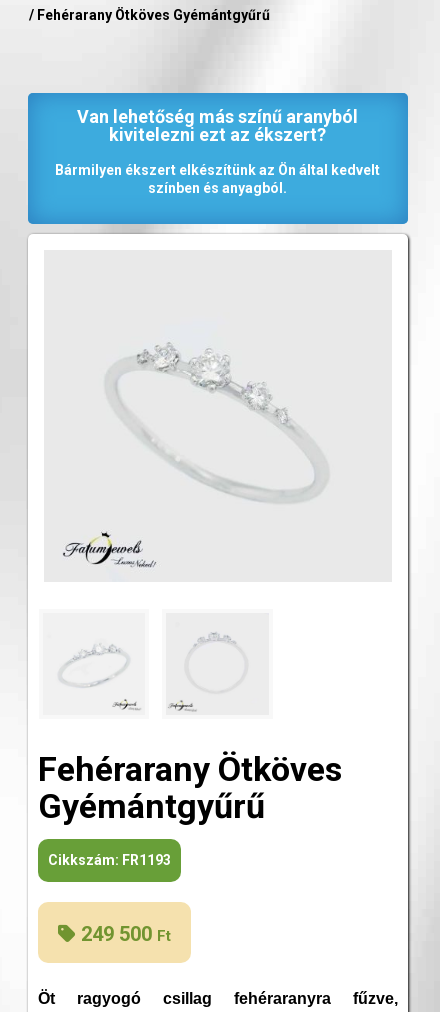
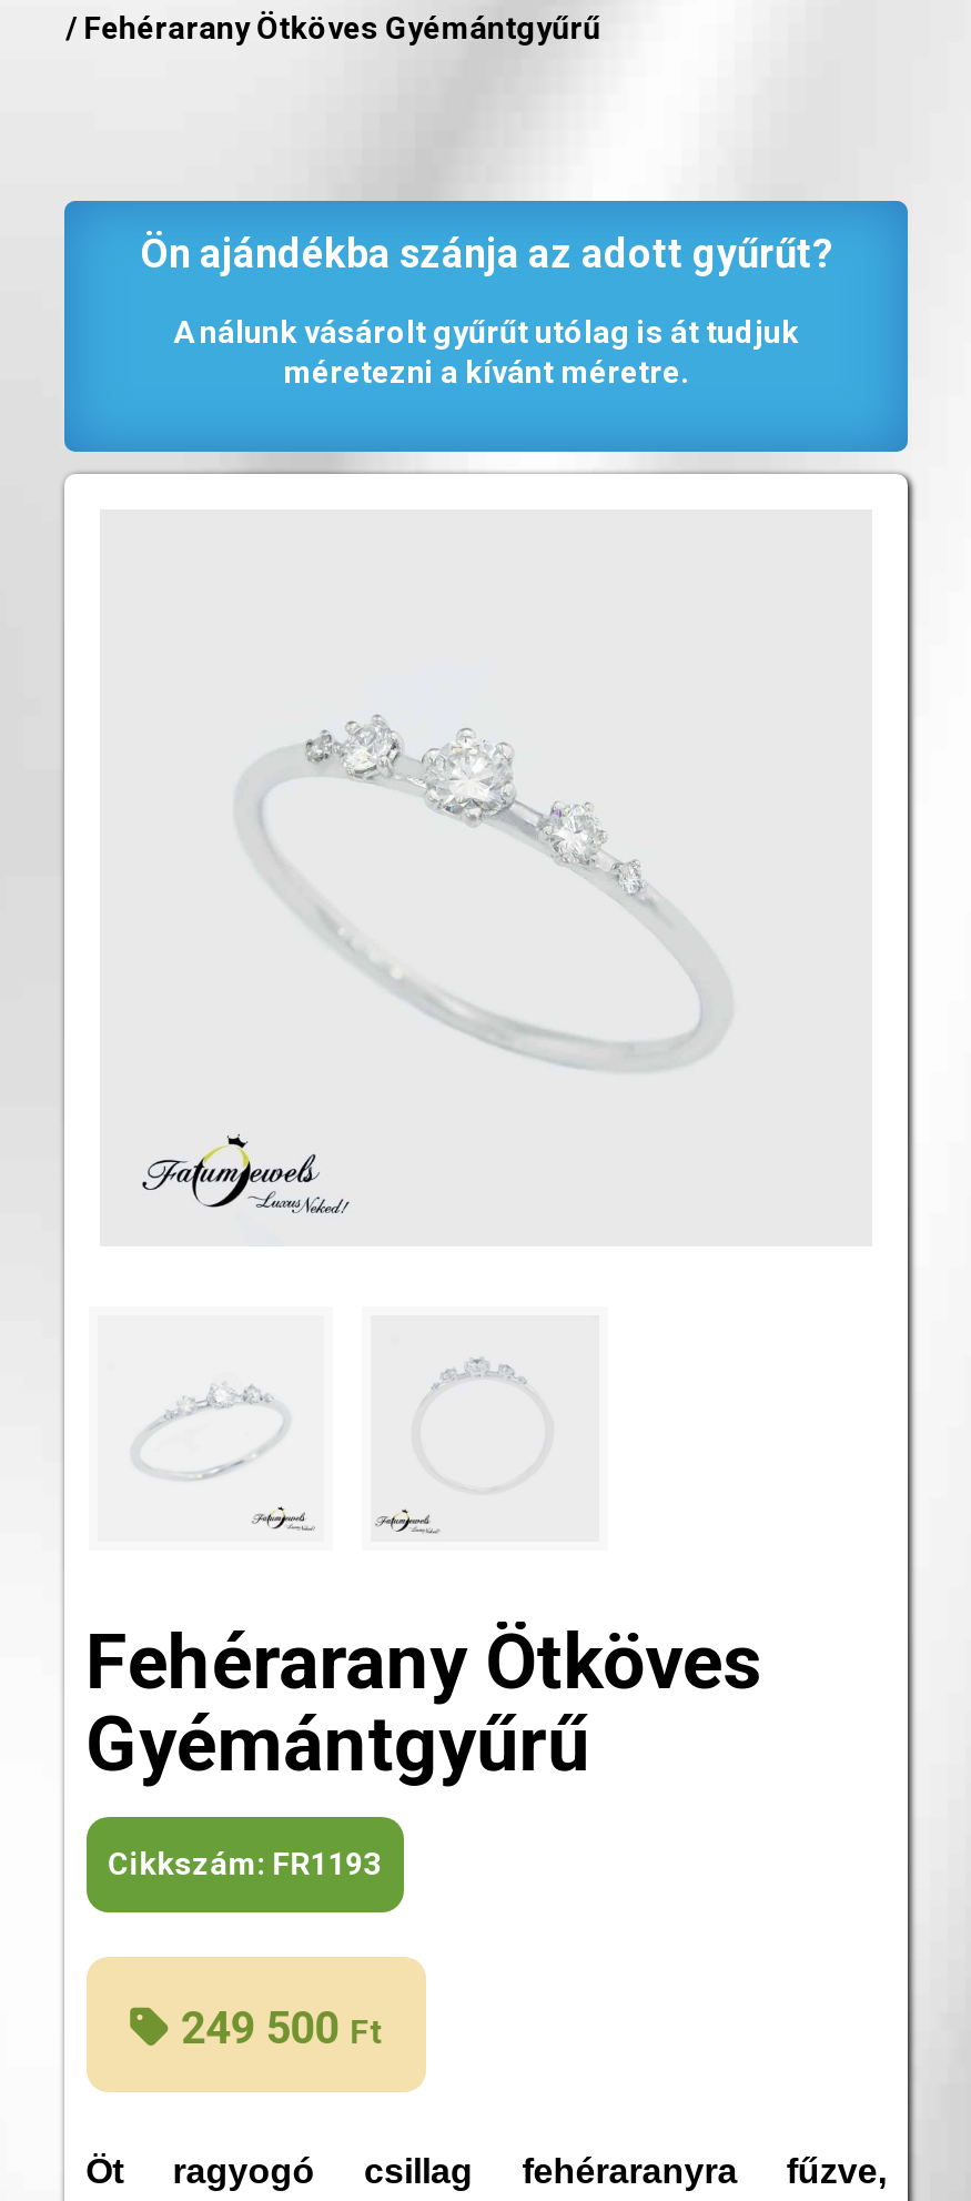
[77,106,358,145] Van lehetőség más színű aranyból | kivitelezni ezt az ékszert? -> [140,230,832,276] Ön ajándékba szánja az adott gyűrűt?
[55,162,380,196] Bármilyen ékszert elkészítünk az Ön által kedvelt | színben és anyagból. -> [173,314,799,389] A nálunk vásárolt gyűrűt utólag is át tudjuk | méretezni a kívánt méretre.

